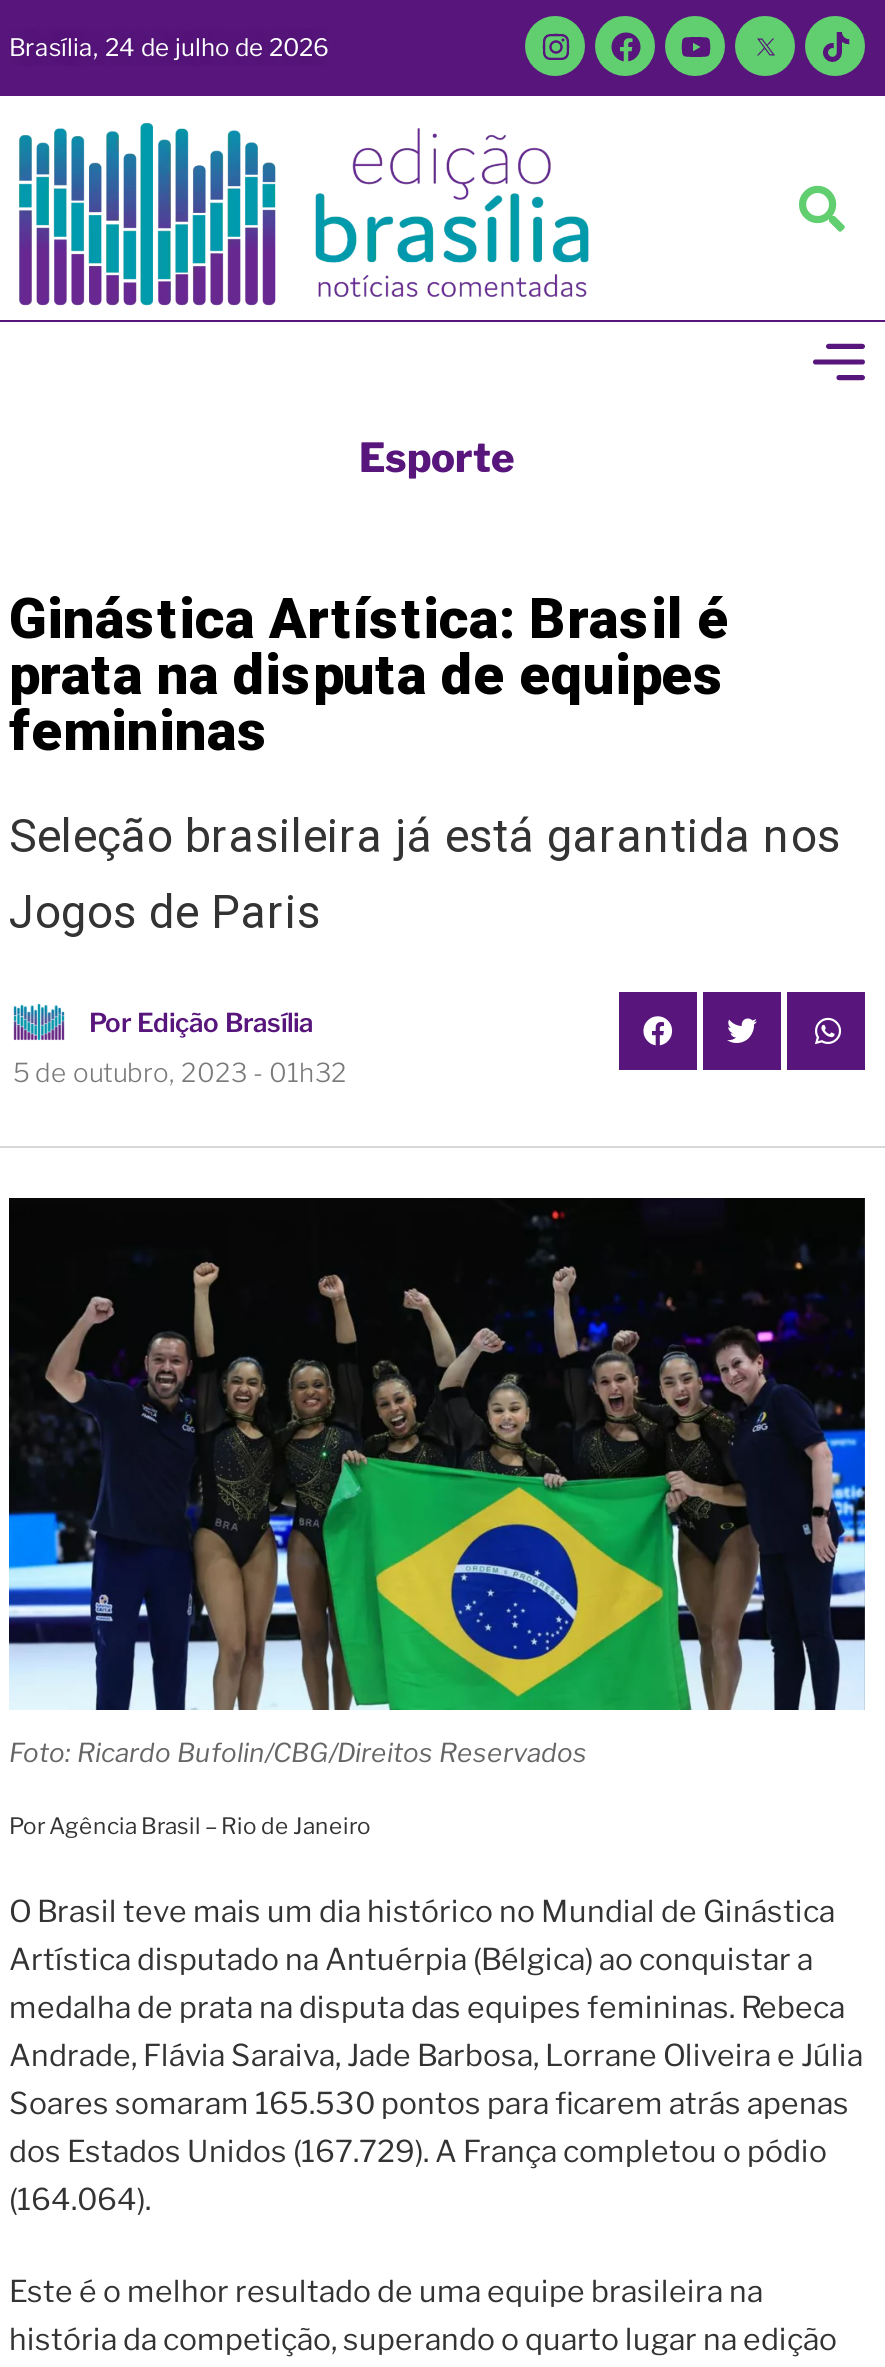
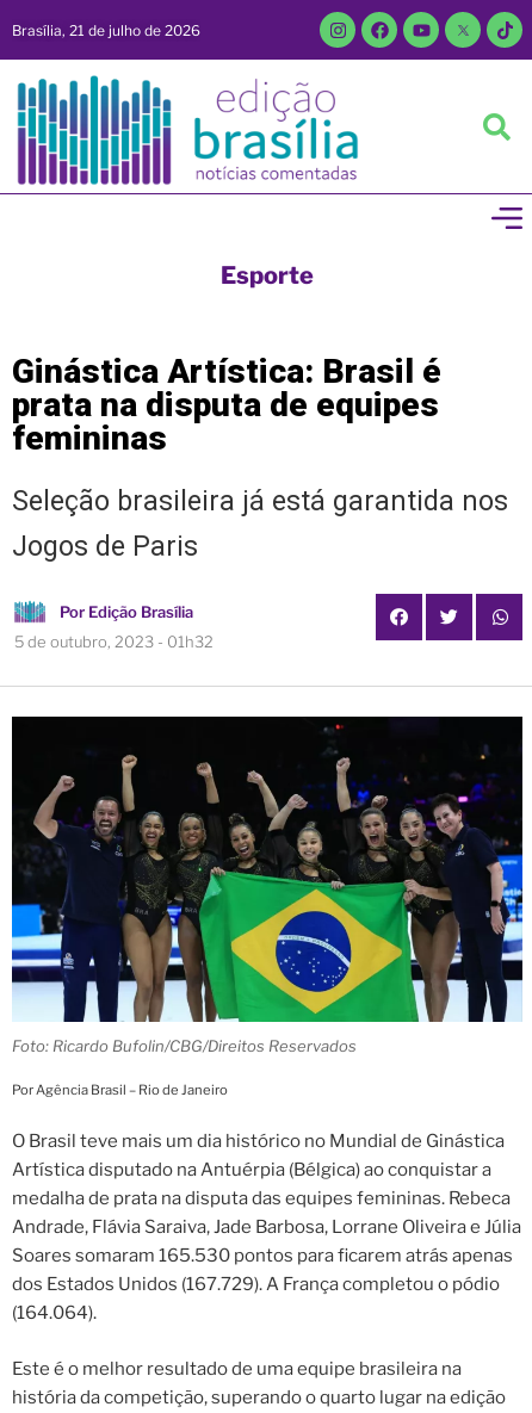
[9,31,329,61] Brasília, 24 de julho de 2026 -> [12,21,200,39] Brasília, 21 de julho de 2026

